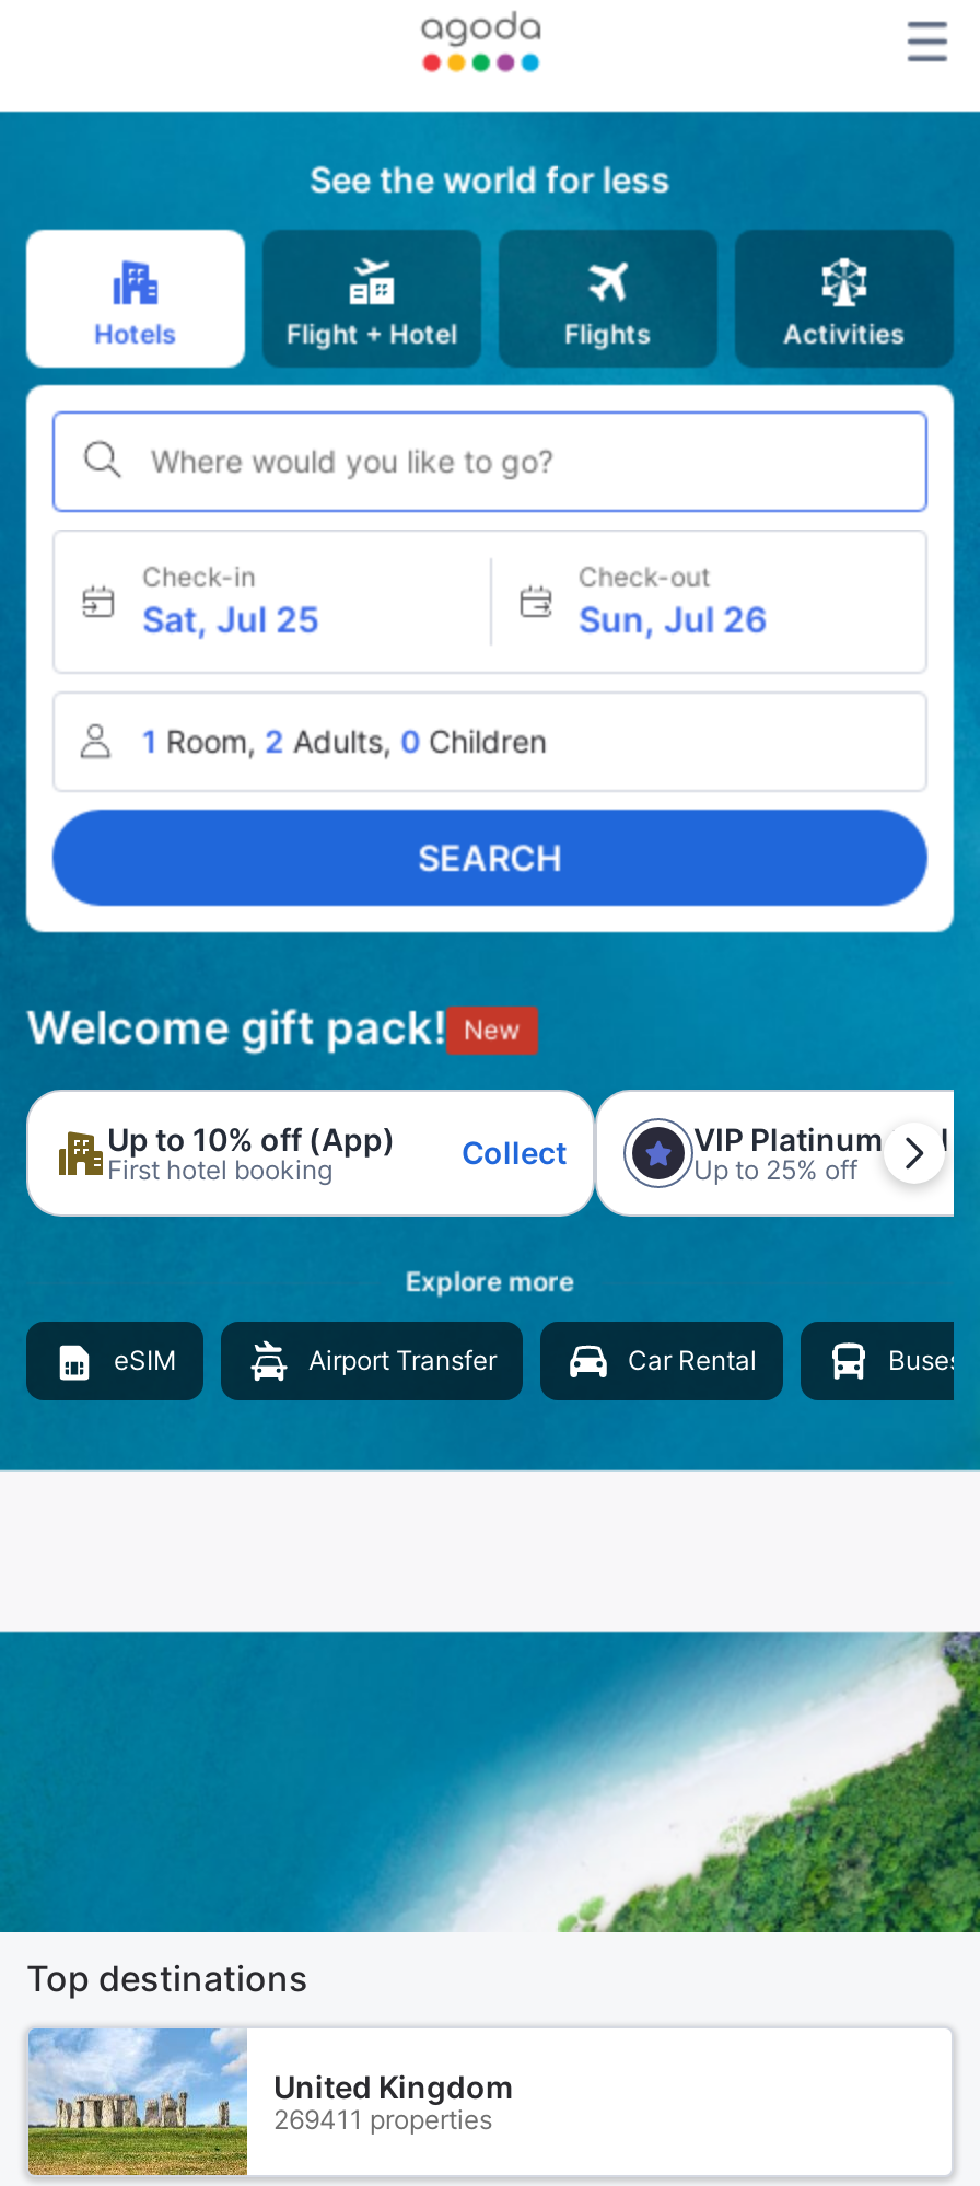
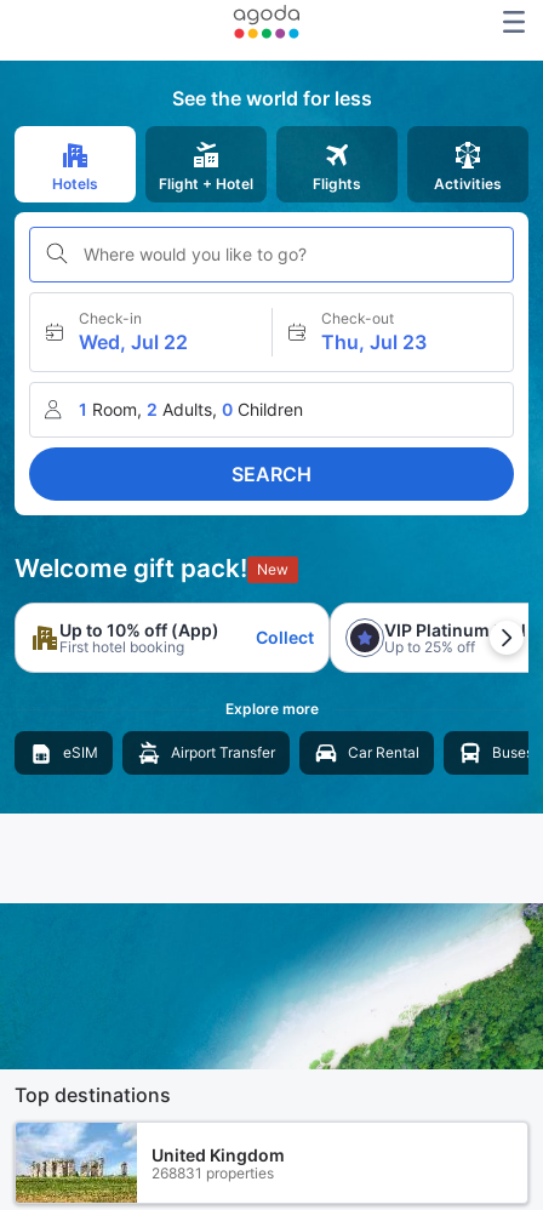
[142,597,319,641] Sat, Jul 25 -> [79,330,188,354] Wed, Jul 22
[579,597,767,641] Sun, Jul 26 -> [321,330,426,354] Thu, Jul 23
[273,2102,492,2135] 269411 properties -> [152,1163,274,1182] 268831 properties

